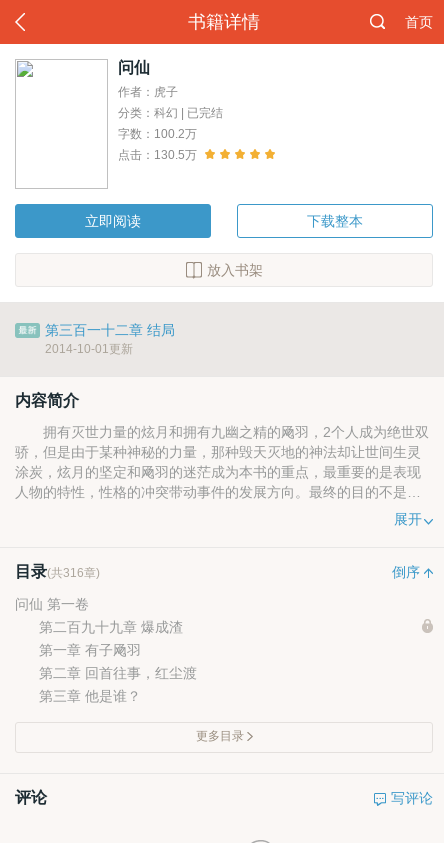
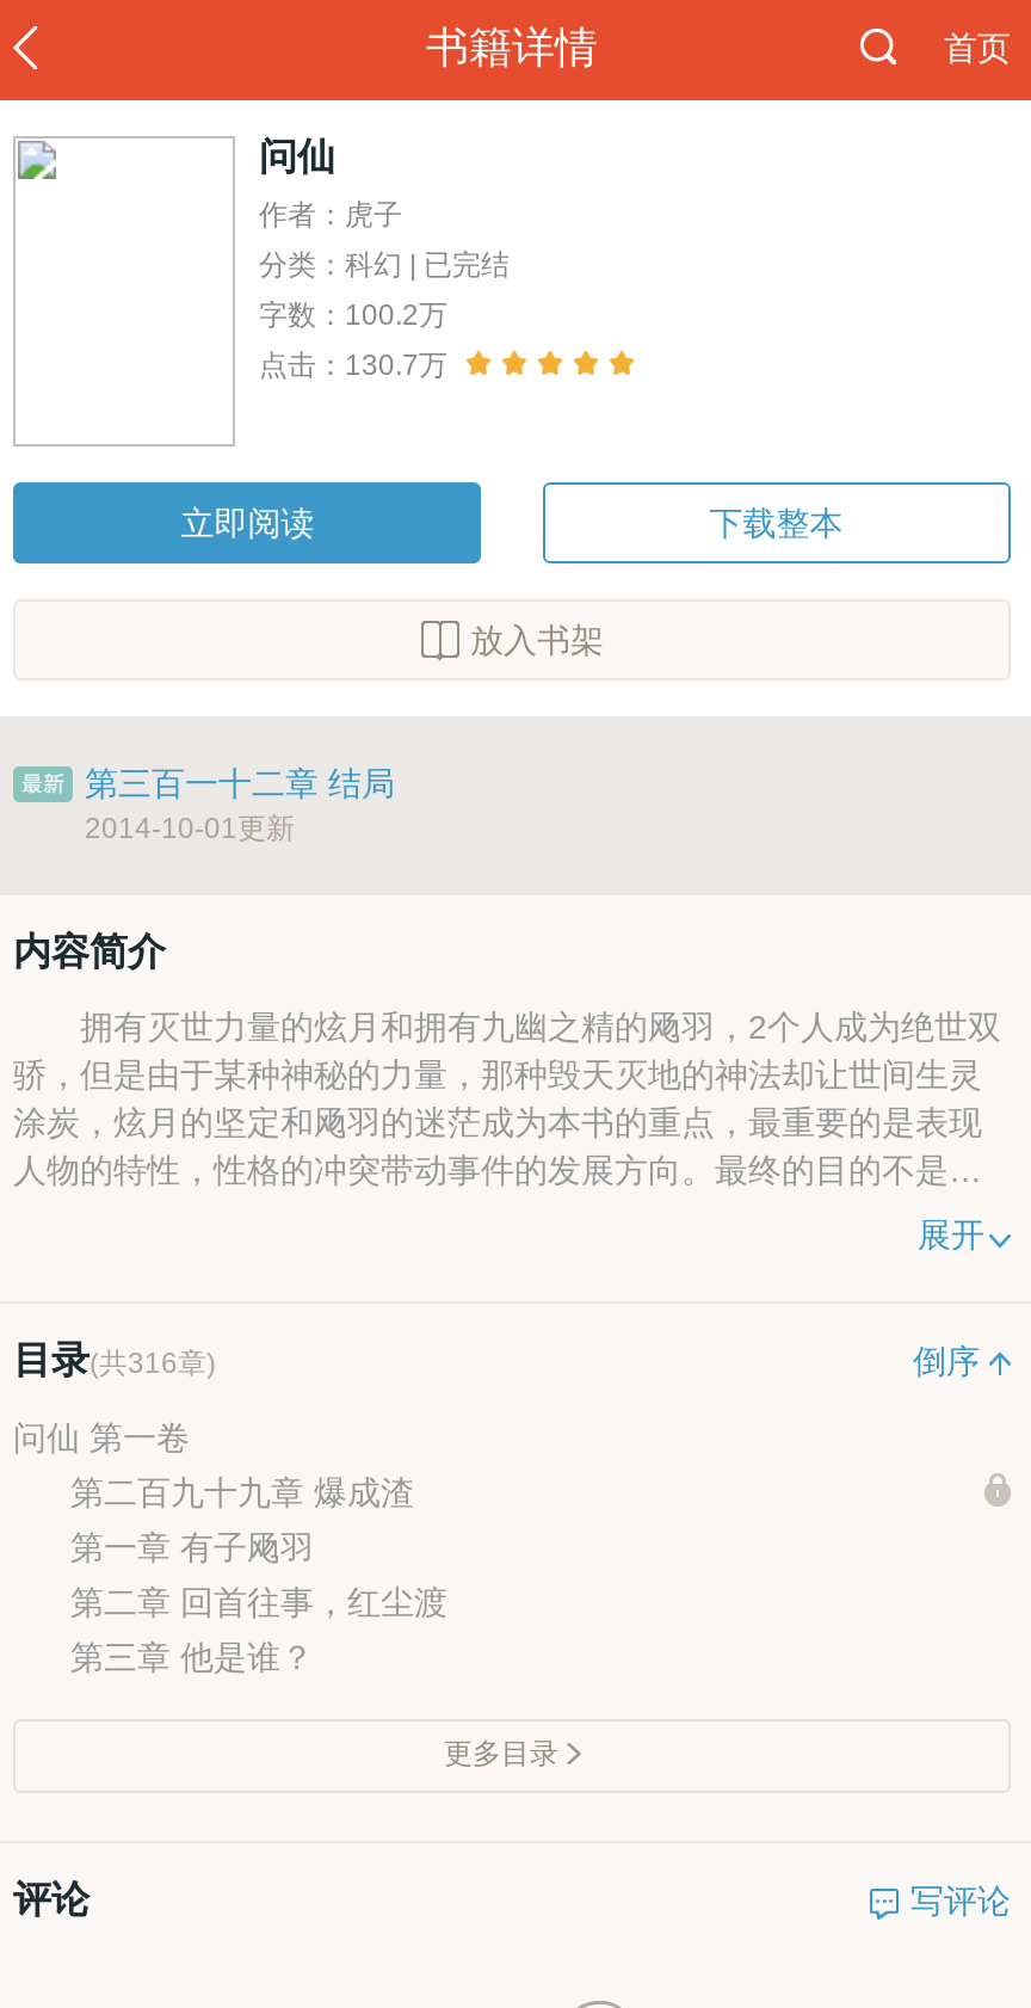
[118,148,200,162] 点击：130.5万 -> [259,349,455,382] 点击：130.7万

